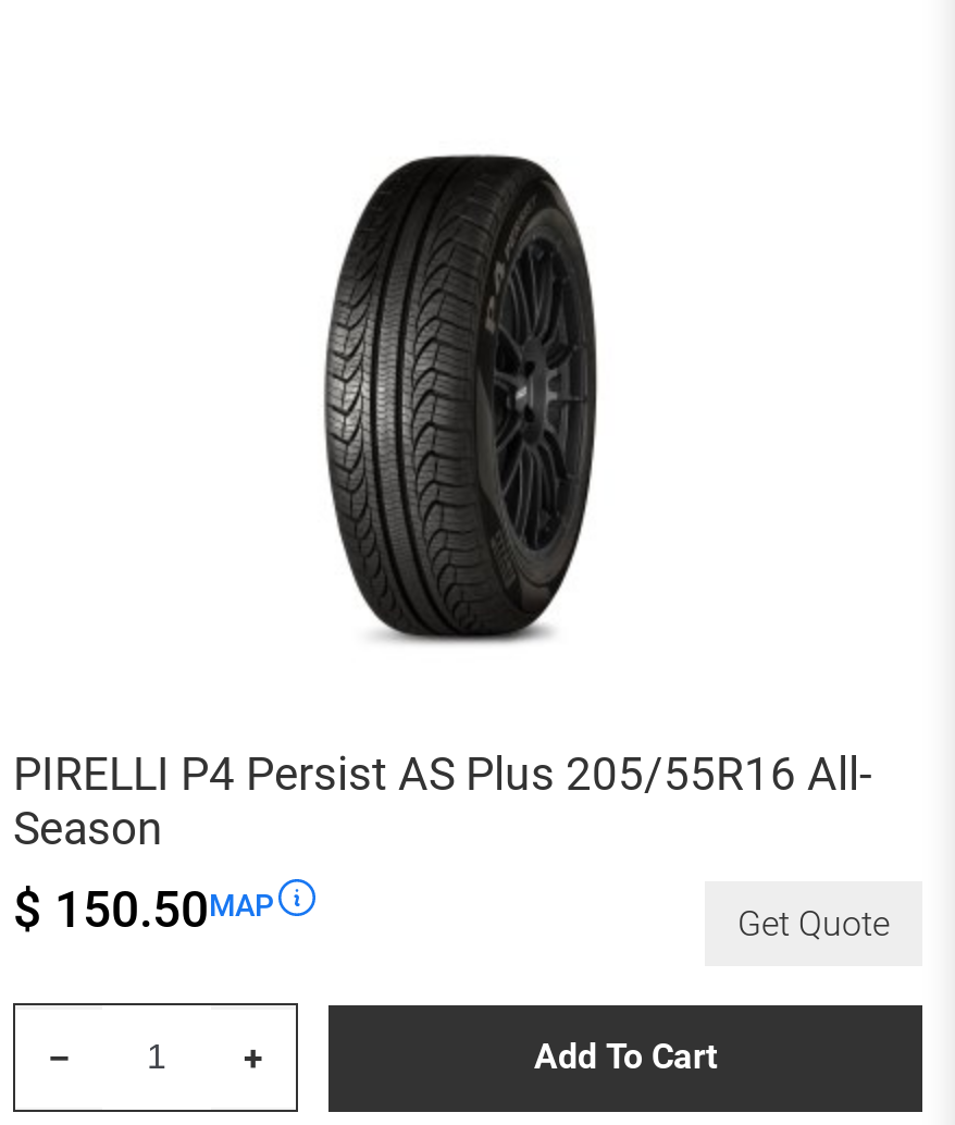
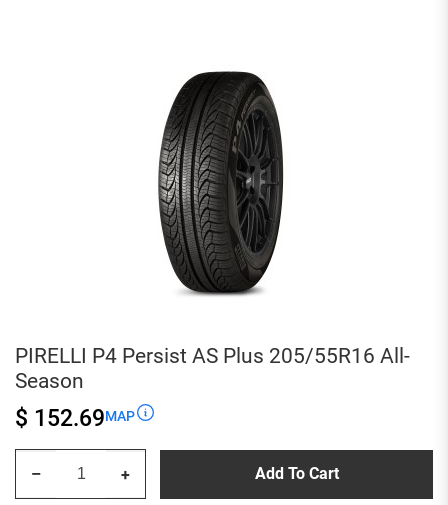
[13,882,890,945] $ 150.50MAP | Get Quote -> [15,405,135,432] $ 152.69MAP

